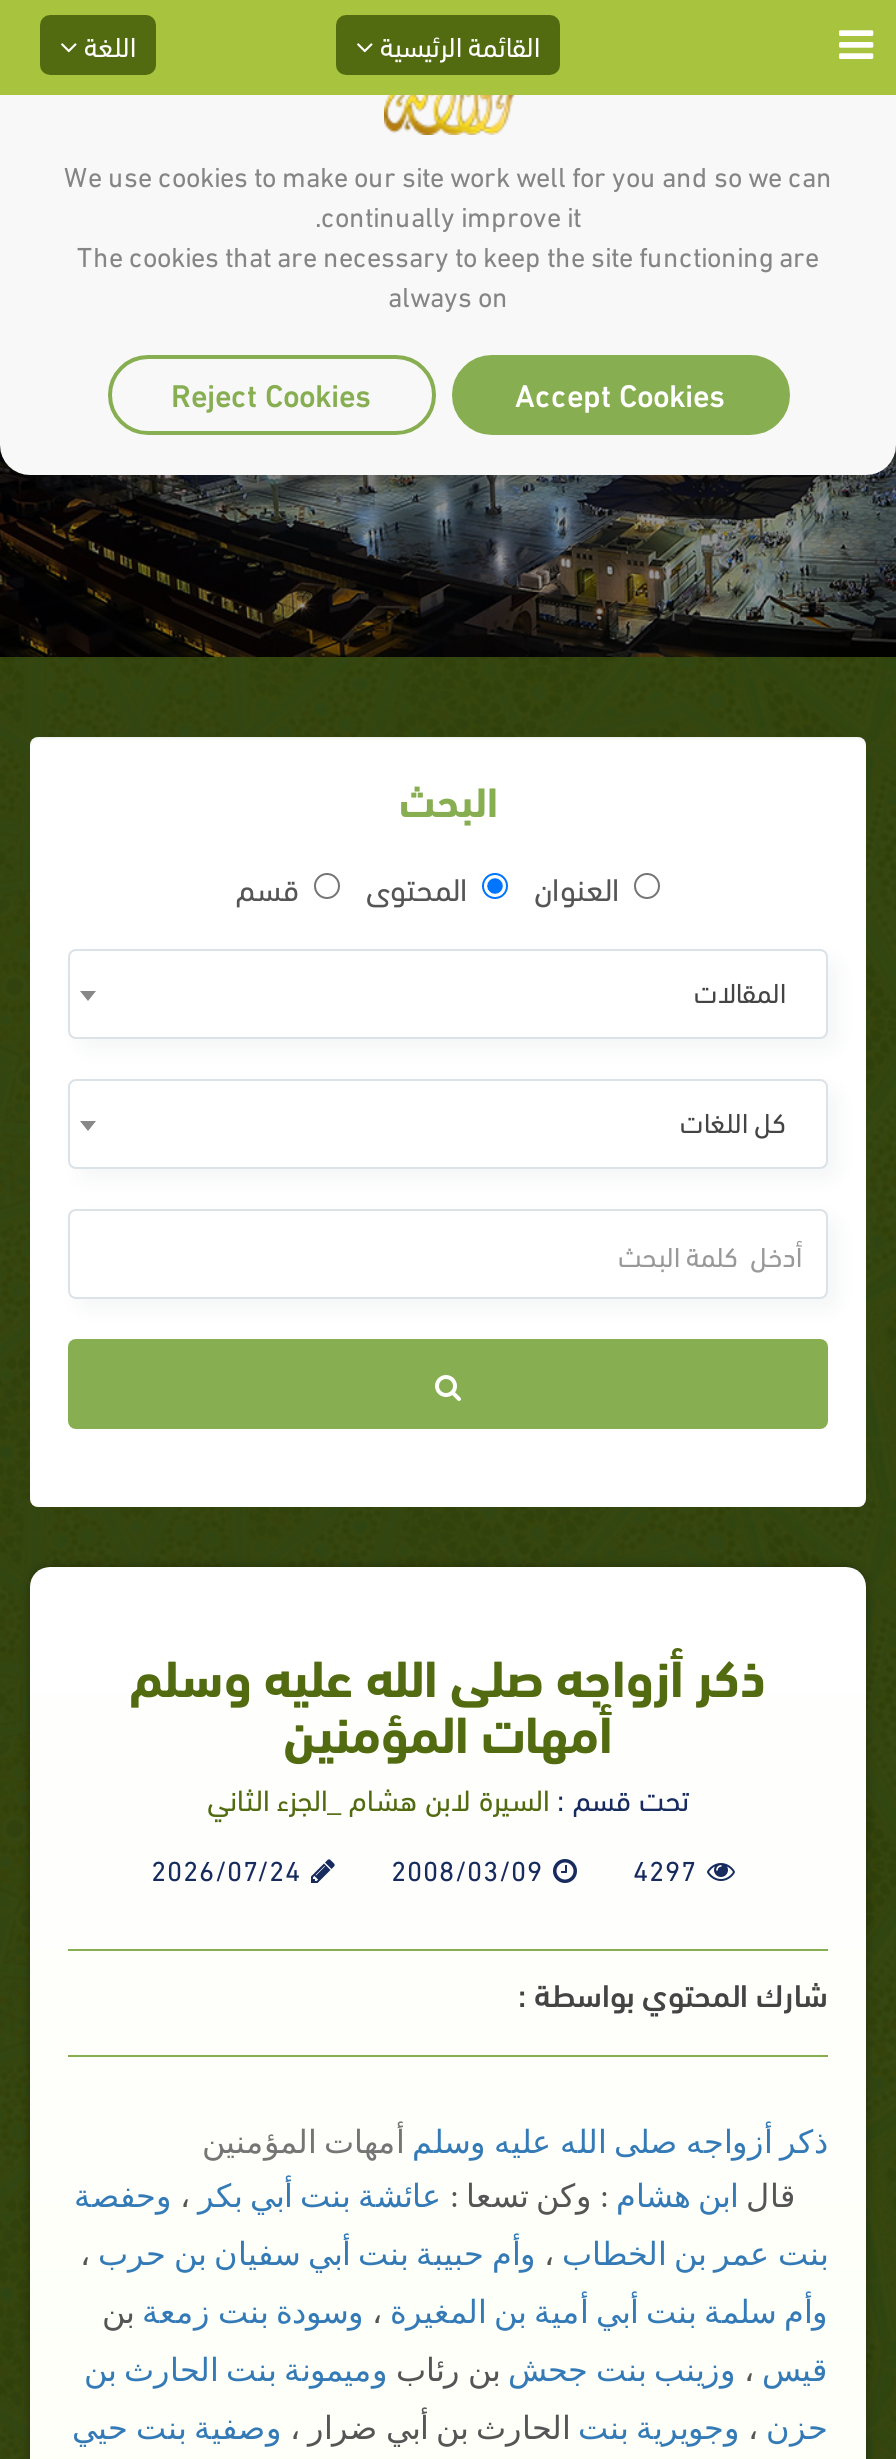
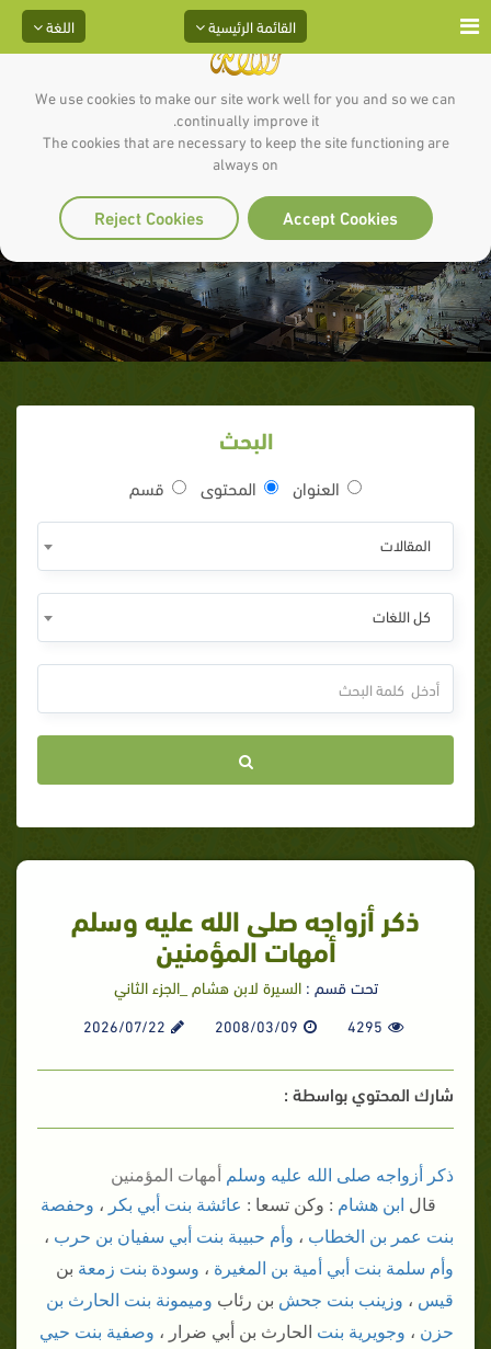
[151,1847,301,1889] 2026/07/24 -> [83,1014,165,1037] 2026/07/22
[633,1847,697,1889] 4297 -> [347,1014,382,1037] 4295

